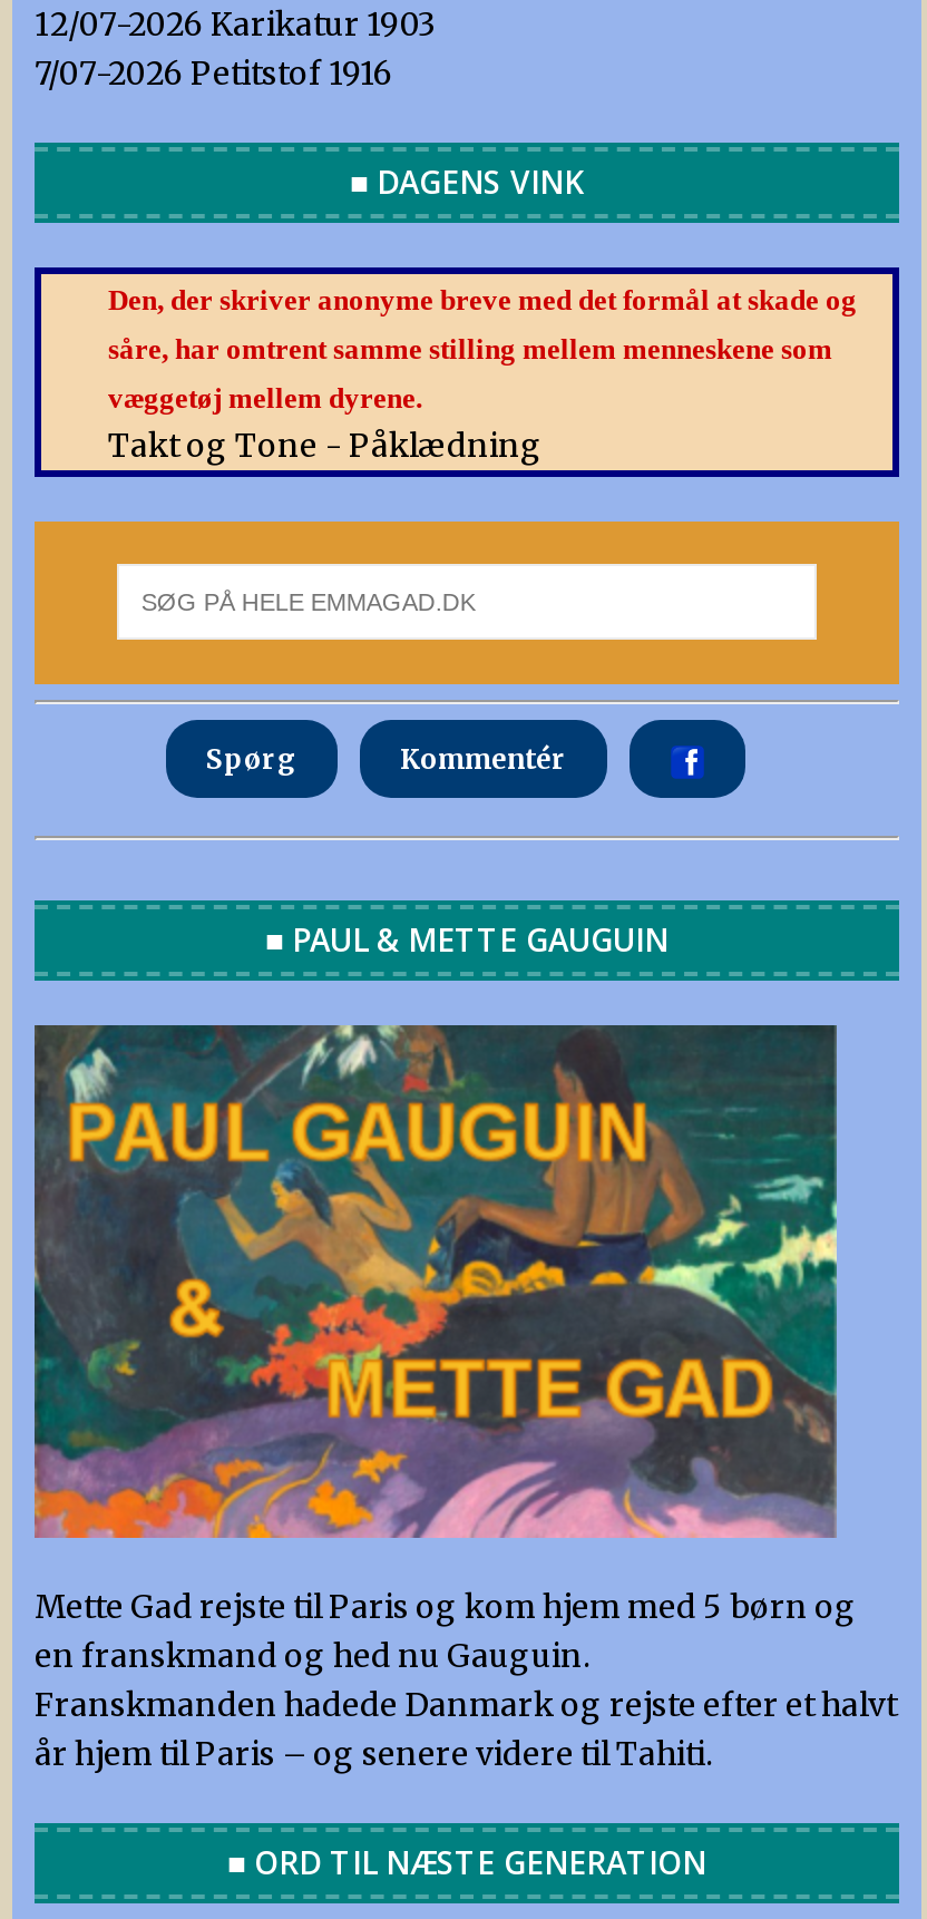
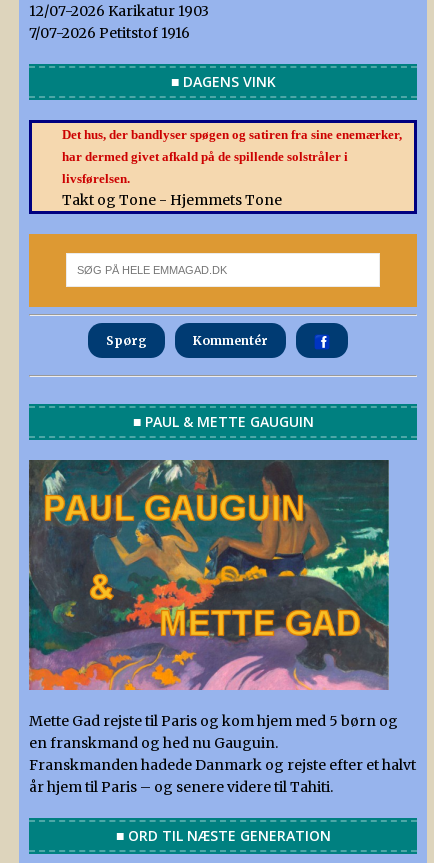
[108,283,857,316] Den, der skriver anonyme breve med det formål at skade og -> [62,127,402,142] Det hus, der bandlyser spøgen og satiren fra sine enemærker,
[108,332,832,366] såre, har omtrent samme stilling mellem menneskene som -> [62,149,348,164] har dermed givet afkald på de spillende solstråler i
[108,381,543,466] væggetøj mellem dyrene. | Takt og Tone - Påklædning -> [62,171,282,209] livsførelsen. | Takt og Tone - Hjemmets Tone

